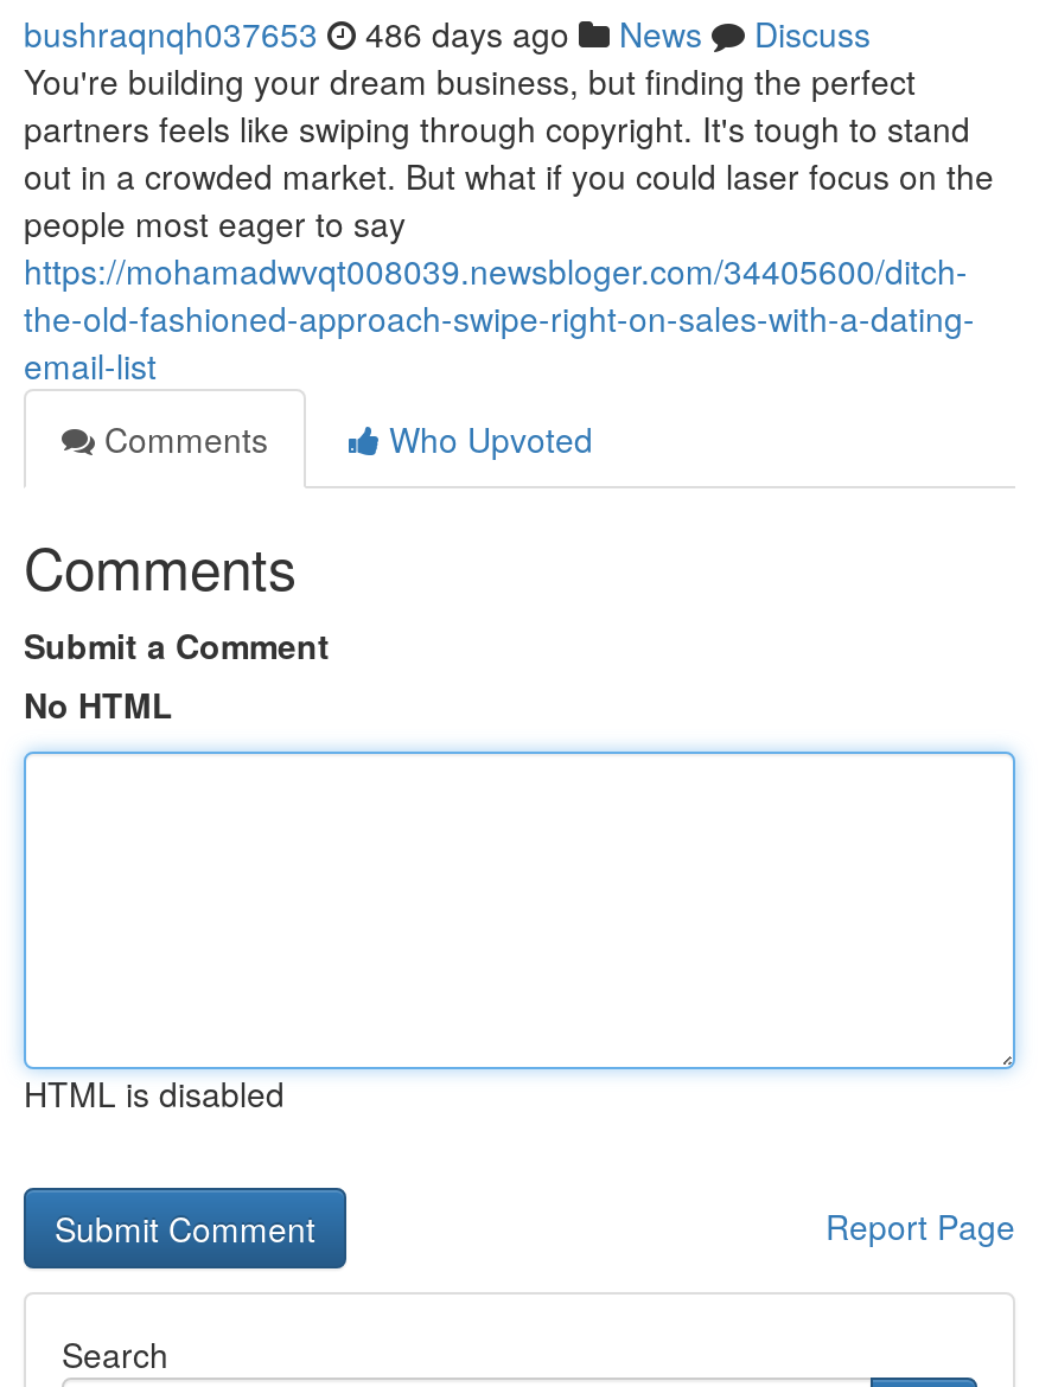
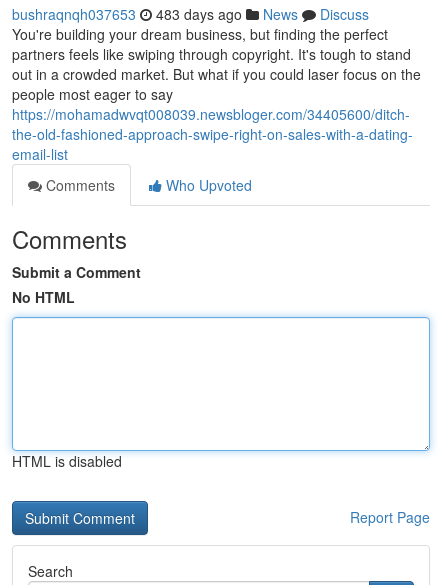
[24,9,871,57] bushraqnqh037653 486 days ago News Discuss -> [12,4,369,24] bushraqnqh037653 483 days ago News Discuss

